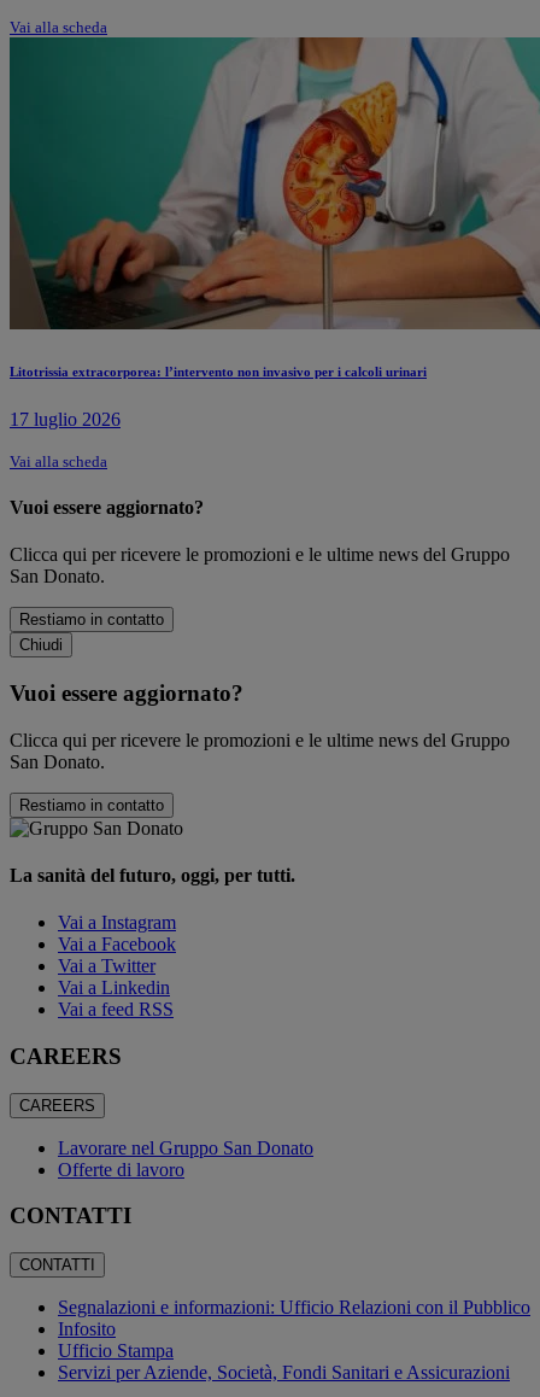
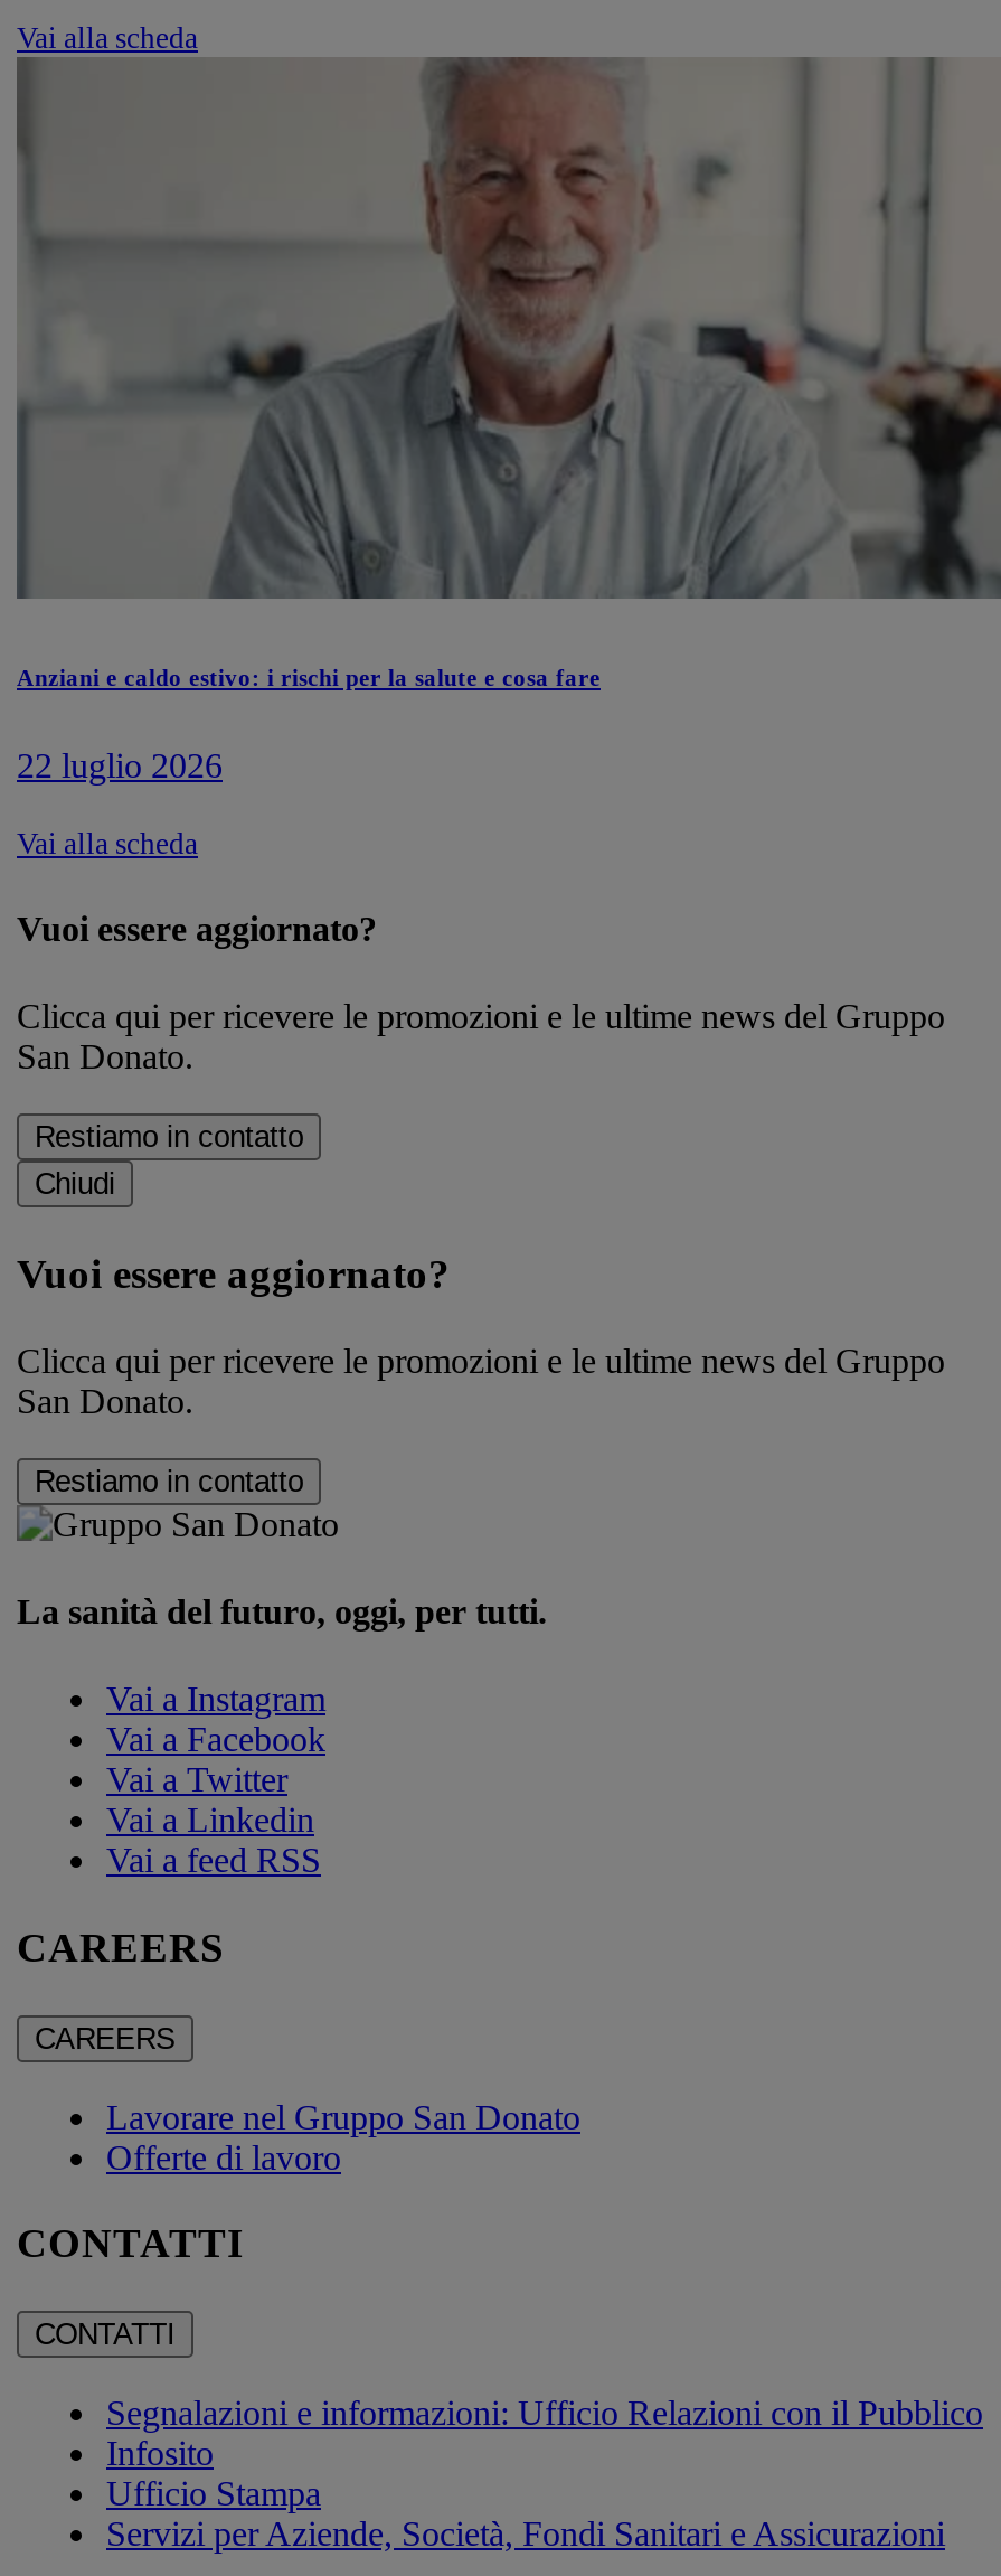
[8,36,536,379] [image] | Litotrissia extracorporea: l’intervento non invasivo per i calcoli urinari -> [15,55,994,690] [image] | Anziani e caldo estivo: i rischi per la salute e cosa fare
[10,409,121,429] 17 luglio 2026 -> [17,746,223,784] 22 luglio 2026

